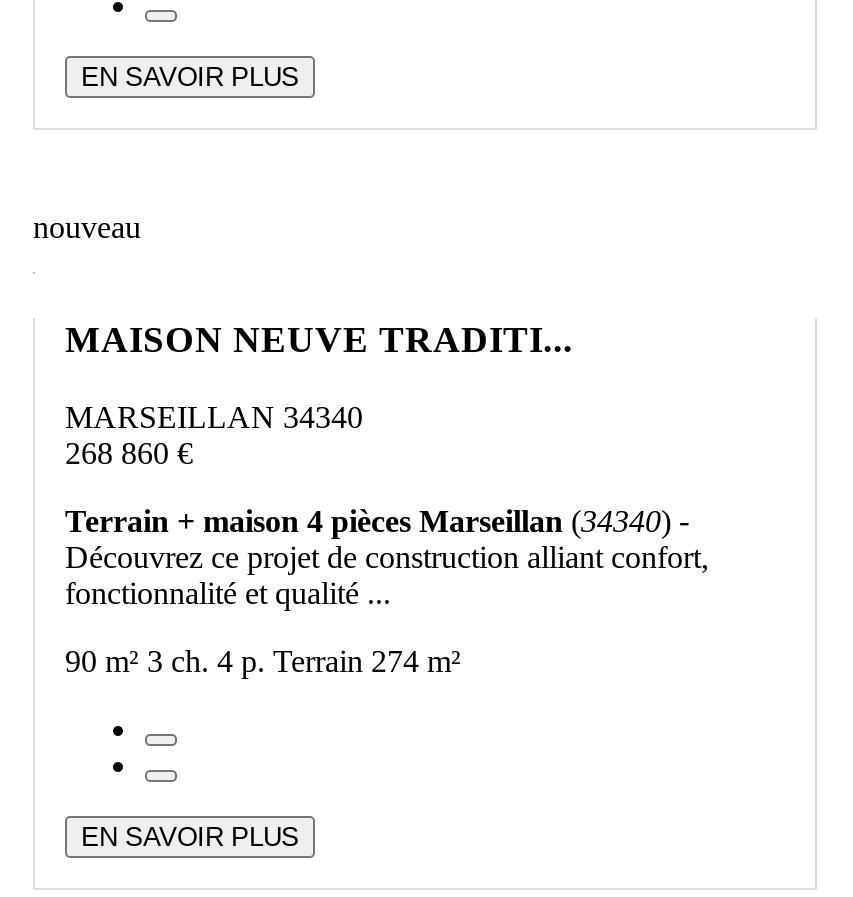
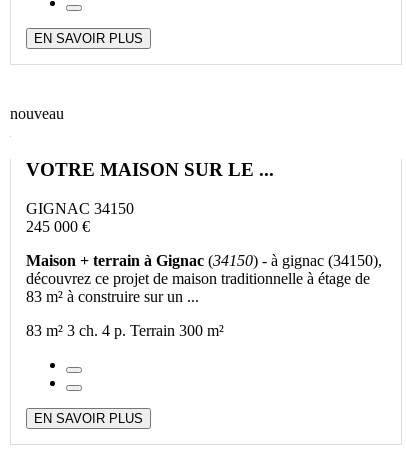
[65,319,573,361] MAISON NEUVE TRADITI... -> [26,159,274,180] VOTRE MAISON SUR LE ...
[65,400,363,470] MARSEILLAN 34340 | 268 860 € -> [26,200,134,235] GIGNAC 34150 | 245 000 €
[65,504,709,610] Terrain + maison 4 pièces Marseillan (34340) - | Découvrez ce projet de construction alliant confort, | fonctionnalité et qualité ... -> [26,252,382,305] Maison + terrain à Gignac (34150) - à gignac (34150), | découvrez ce projet de maison traditionnelle à étage de | 83 m² à construire sur un ...
[65,644,461,678] 90 m² 3 ch. 4 p. Terrain 274 m² -> [26,322,224,339] 83 m² 3 ch. 4 p. Terrain 300 m²

